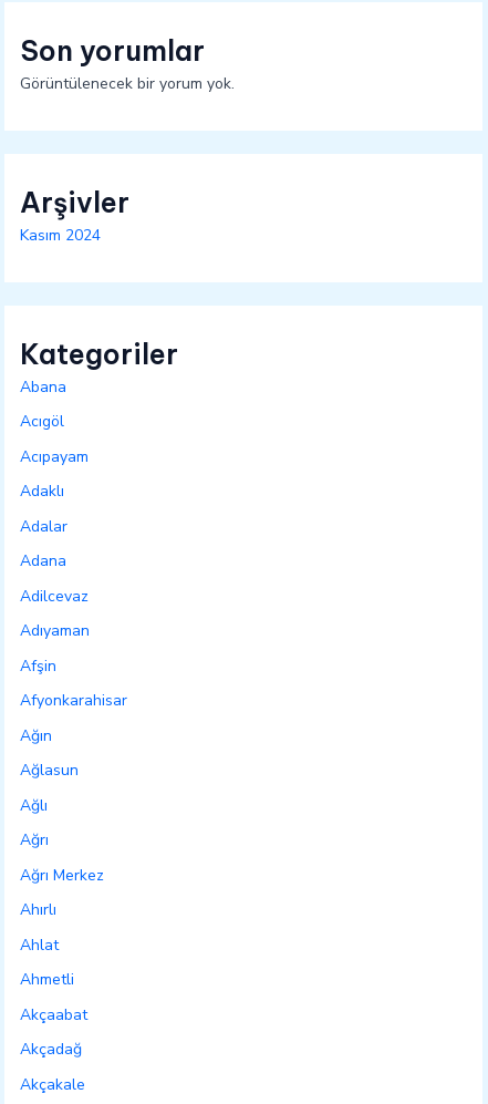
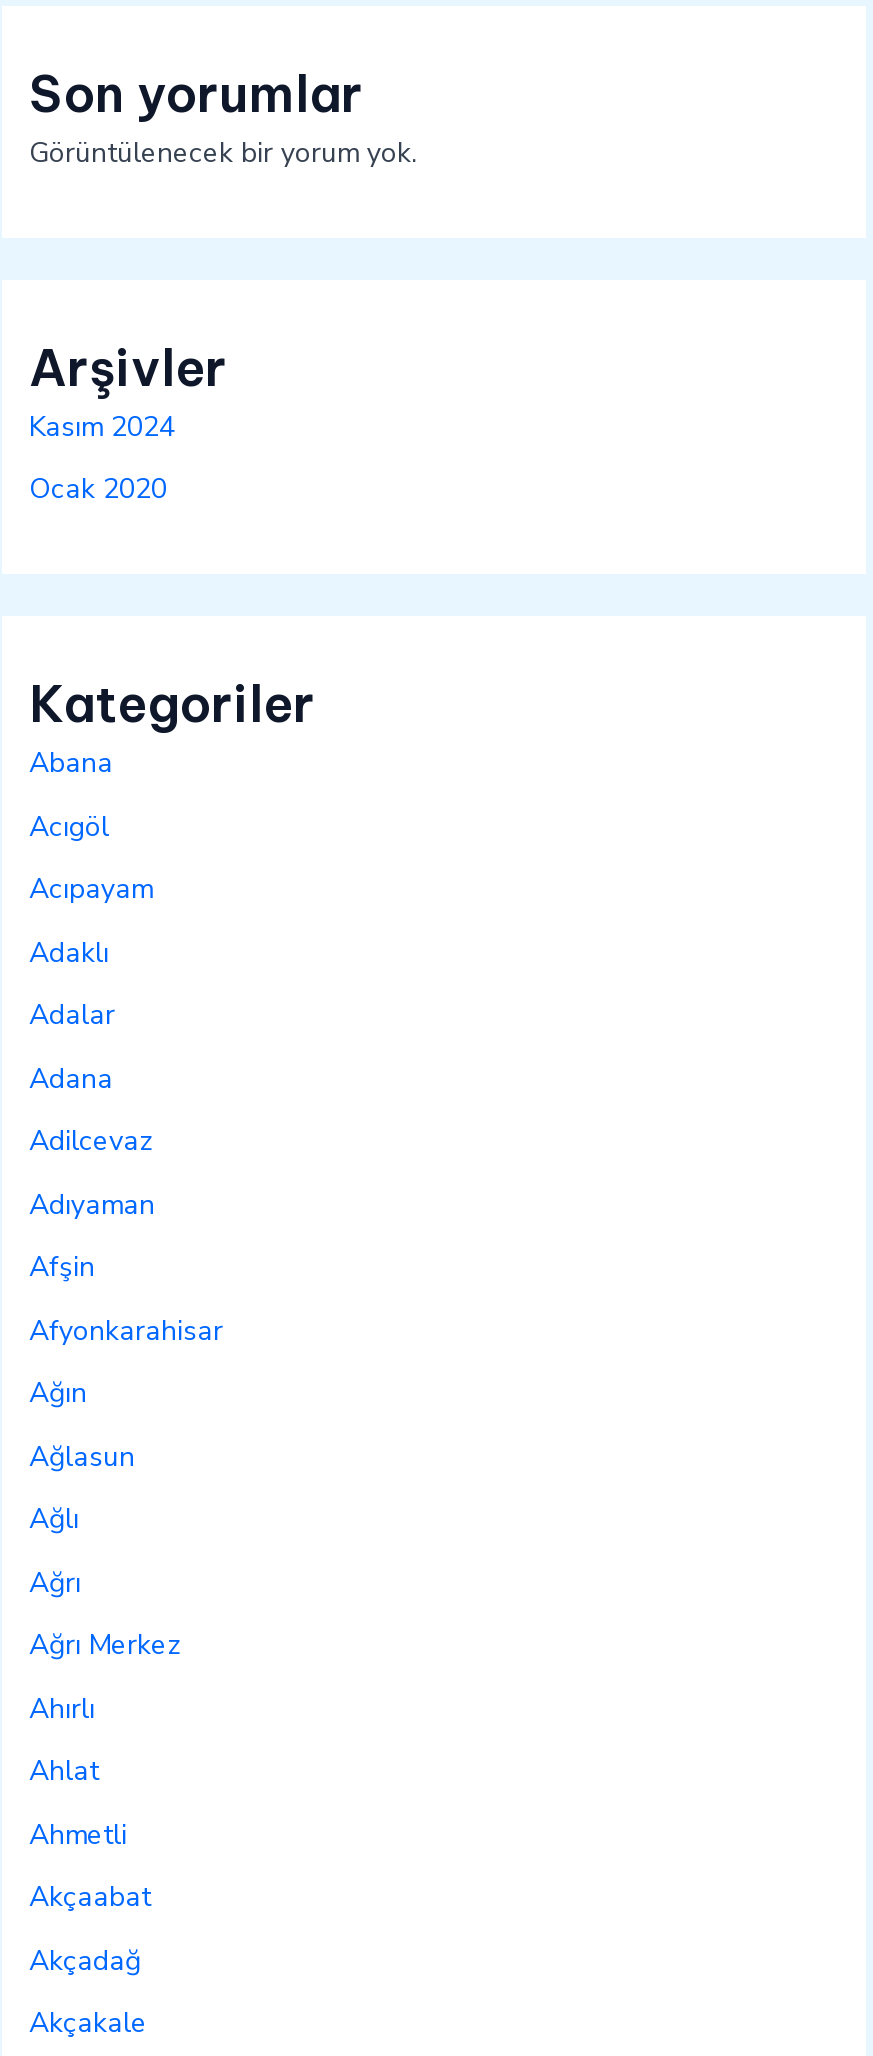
none -> [29,470,167,508] Ocak 2020

